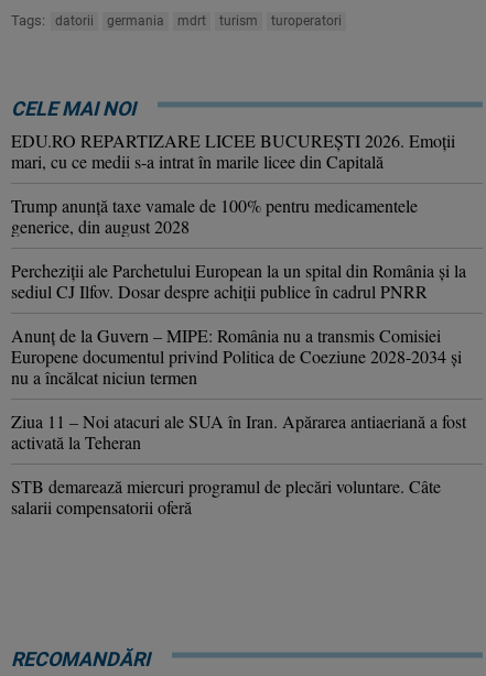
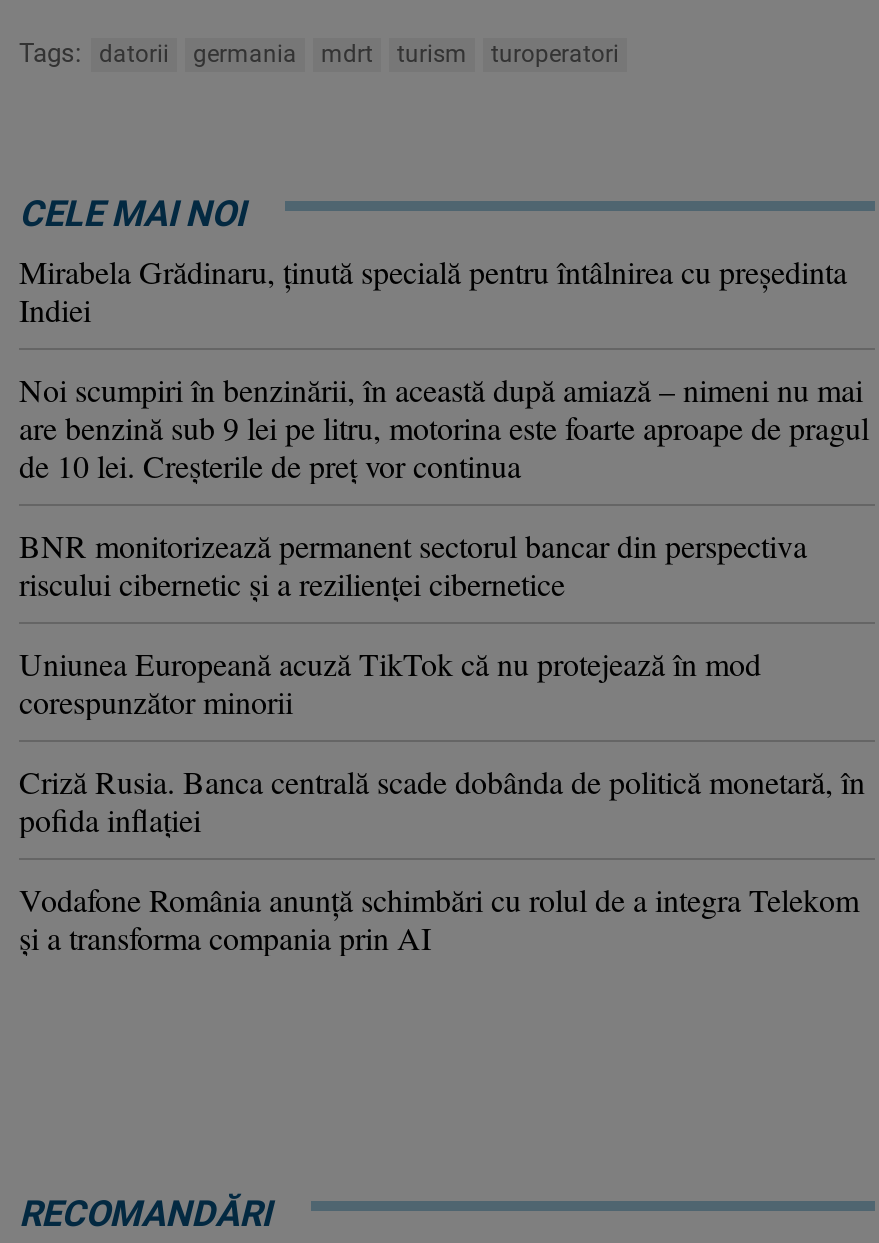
[11,129,455,173] EDU.RO REPARTIZARE LICEE BUCUREŞTI 2026. Emoţii | mari, cu ce medii s-a intrat în marile licee din Capitală -> [19,250,847,330] Mirabela Grădinaru, ţinută specială pentru întâlnirea cu preşedinta | Indiei
[11,194,418,238] Trump anunţă taxe vamale de 100% pentru medicamentele | generice, din august 2028 -> [19,368,869,486] Noi scumpiri în benzinării, în această după amiază – nimeni nu mai | are benzină sub 9 lei pe litru, motorina este foarte aproape de pragul | de 10 lei. Creșterile de preț vor continua
[11,259,466,303] Percheziţii ale Parchetului European la un spital din România şi la | sediul CJ Ilfov. Dosar despre achiţii publice în cadrul PNRR -> [19,524,807,604] BNR monitorizează permanent sectorul bancar din perspectiva | riscului cibernetic şi a rezilienţei cibernetice
[11,323,462,388] Anunţ de la Guvern – MIPE: România nu a transmis Comisiei | Europene documentul privind Politica de Coeziune 2028-2034 şi | nu a încălcat niciun termen -> [19,642,761,722] Uniunea Europeană acuză TikTok că nu protejează în mod | corespunzător minorii
[11,409,466,453] Ziua 11 – Noi atacuri ale SUA în Iran. Apărarea antiaeriană a fost | activată la Teheran -> [19,760,865,840] Criză Rusia. Banca centrală scade dobânda de politică monetară, în | pofida inflaţiei
[11,474,441,518] STB demarează miercuri programul de plecări voluntare. Câte | salarii compensatorii oferă -> [19,878,859,958] Vodafone România anunță schimbări cu rolul de a integra Telekom | și a transforma compania prin AI

